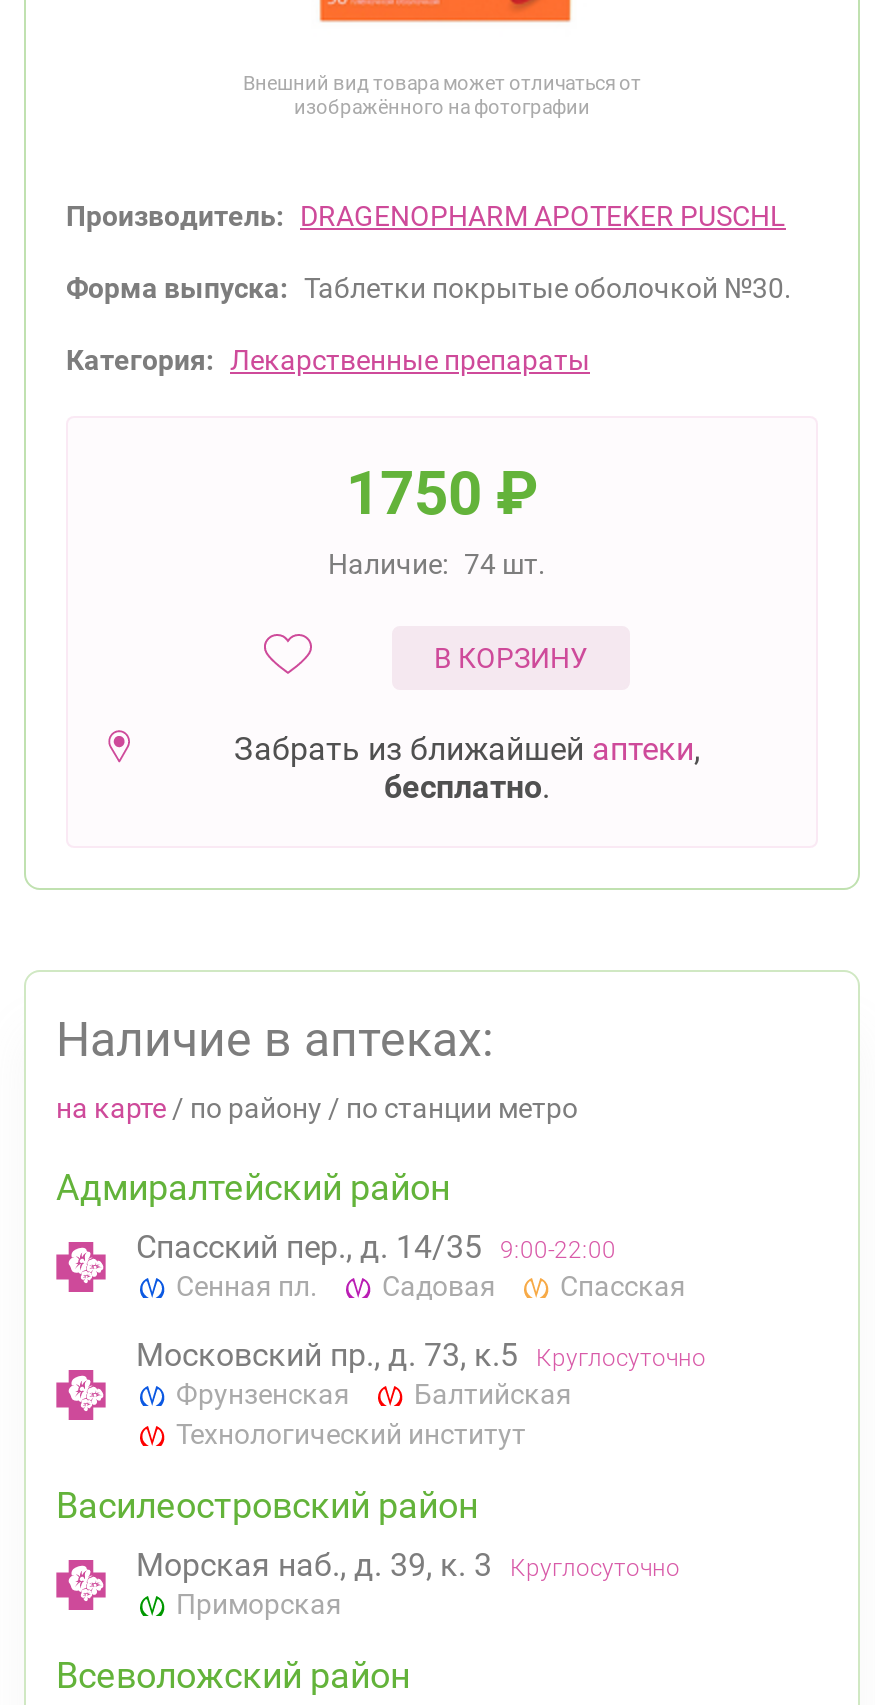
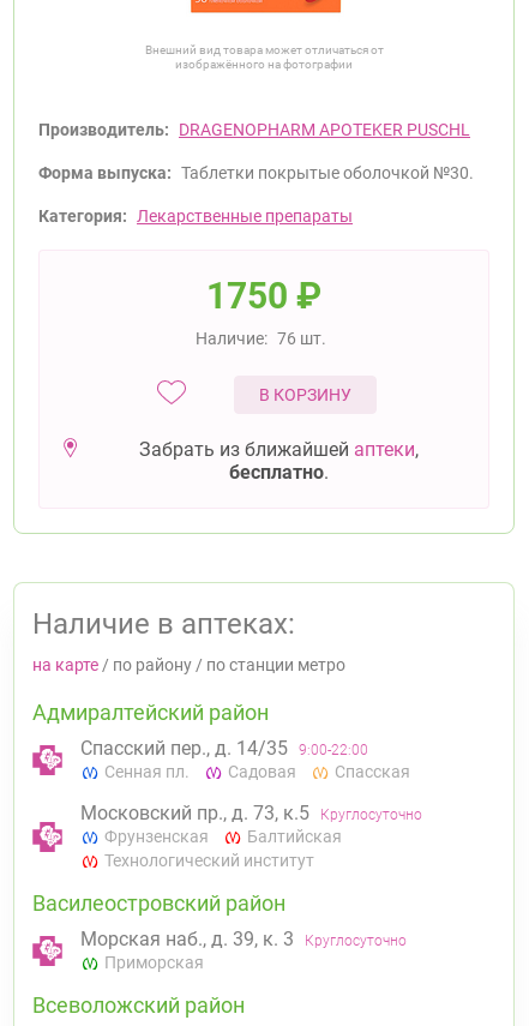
[328,548,546,580] Наличие: 74 шт. -> [196,329,326,348] Наличие: 76 шт.

